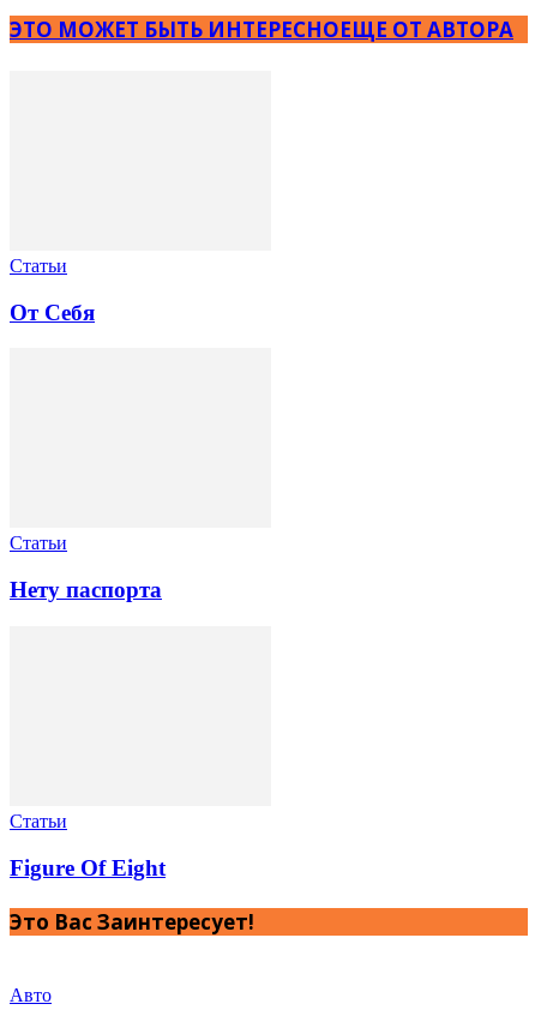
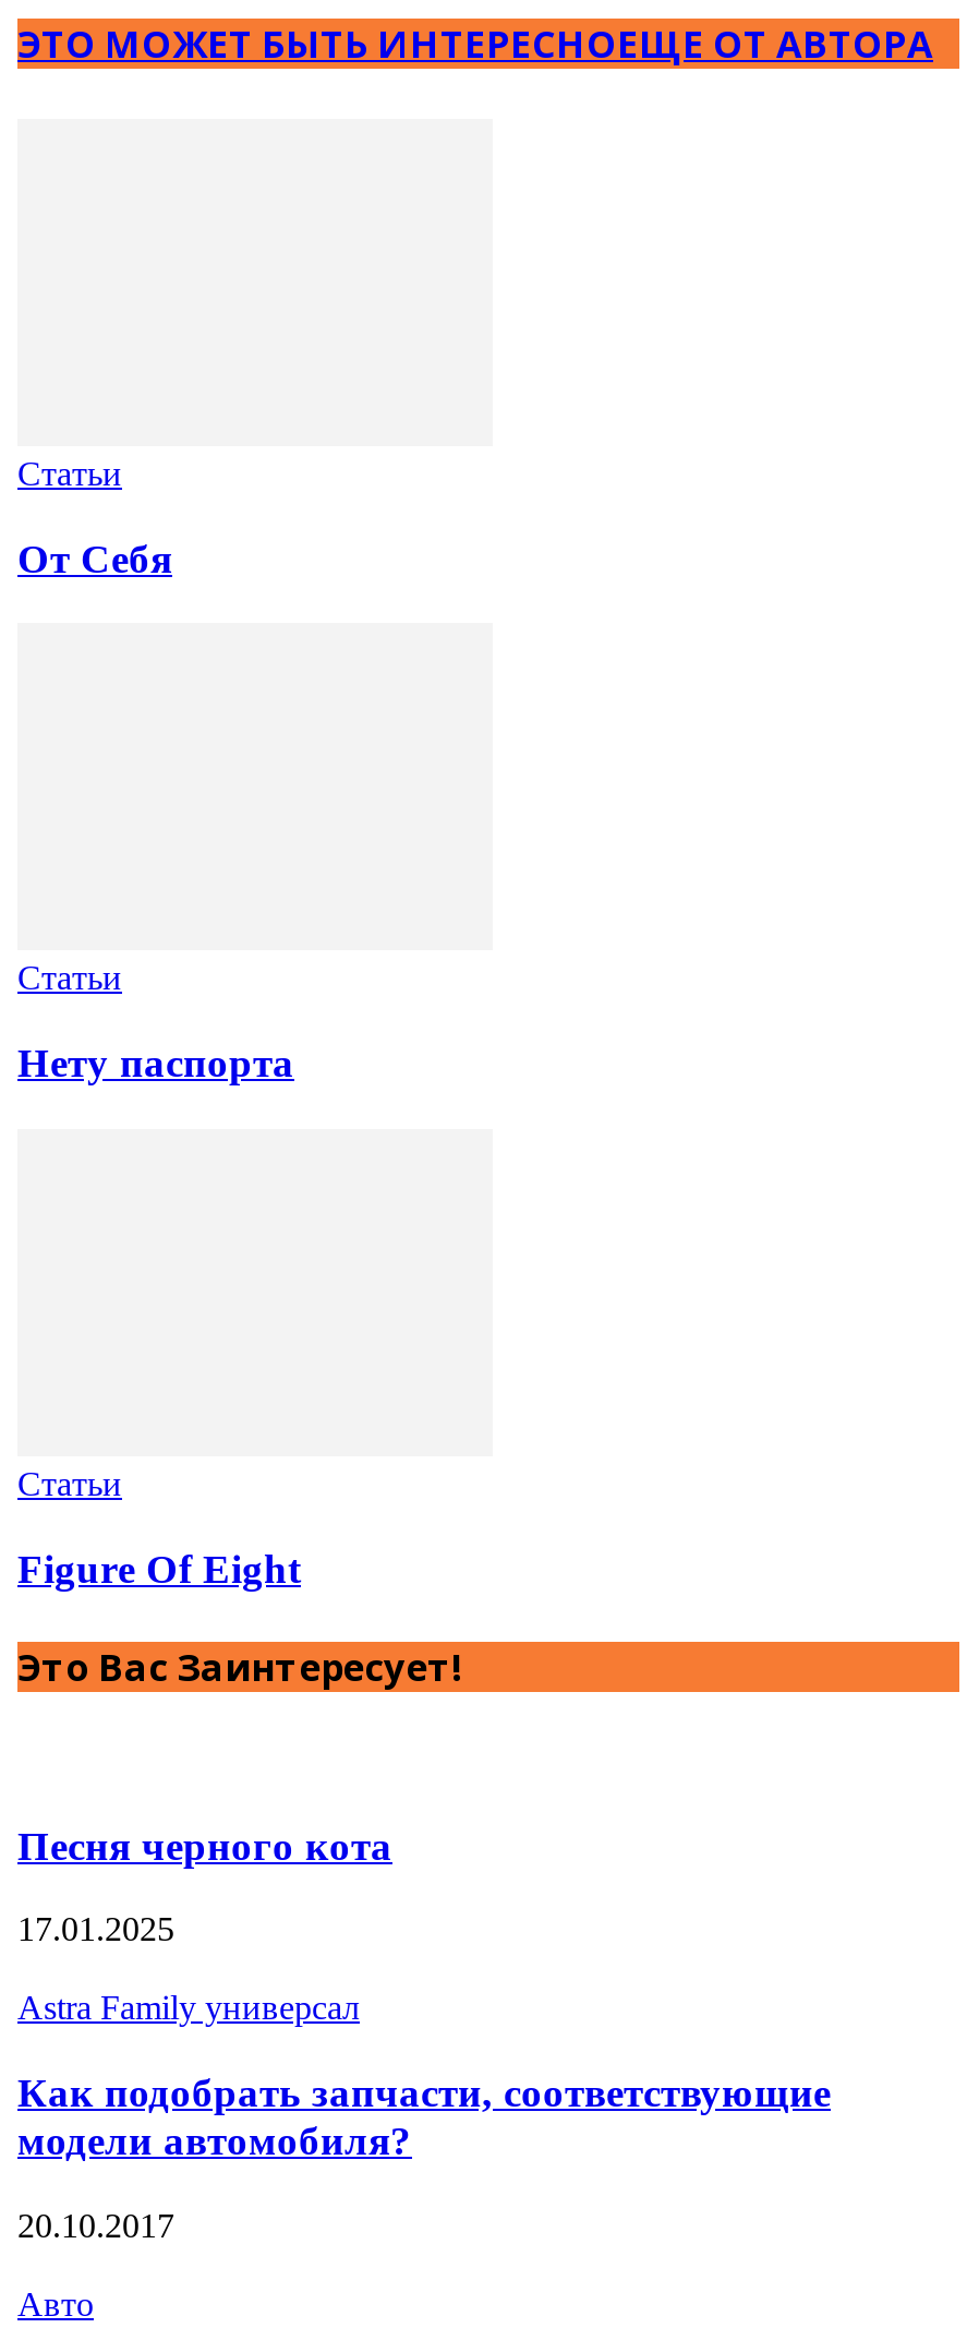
none -> [17,1822,831,2243] Песня черного кота | 17.01.2025 | Astra Family универсал | Как подобрать запчасти, соответствующие | модели автомобиля? | 20.10.2017

